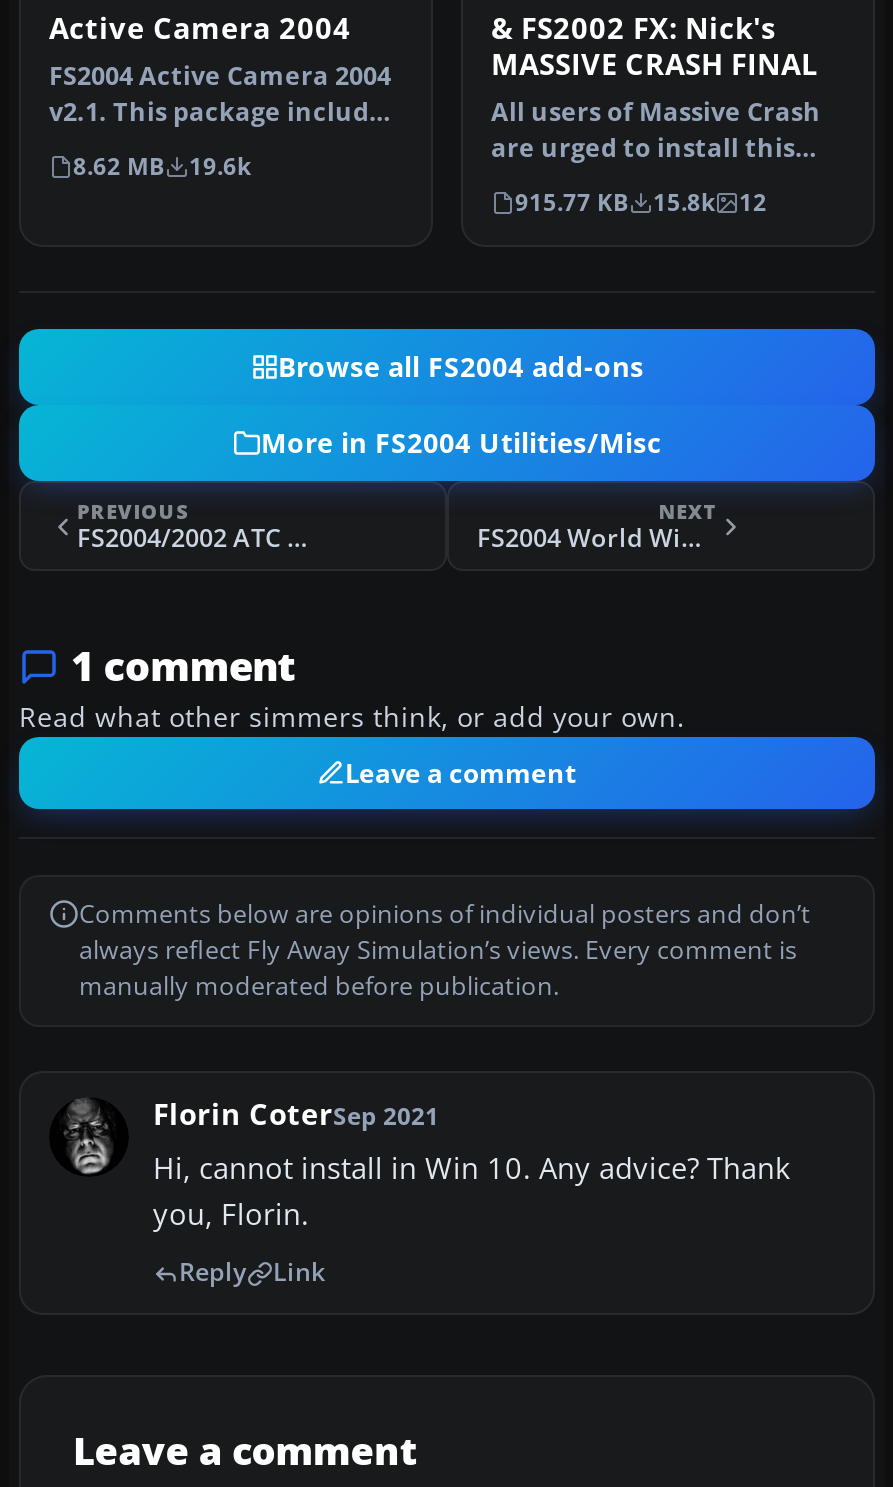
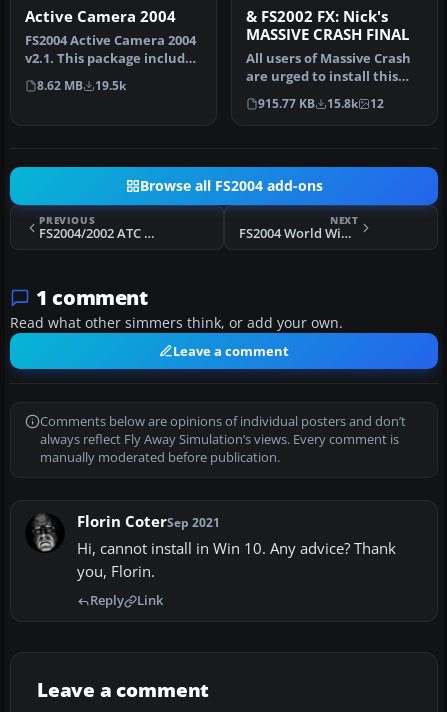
[73,151,251,181] 8.62 MB 19.6k -> [37,78,126,93] 8.62 MB 19.5k
[261,425,661,461] More in FS2004 Utilities/Misc -> none

